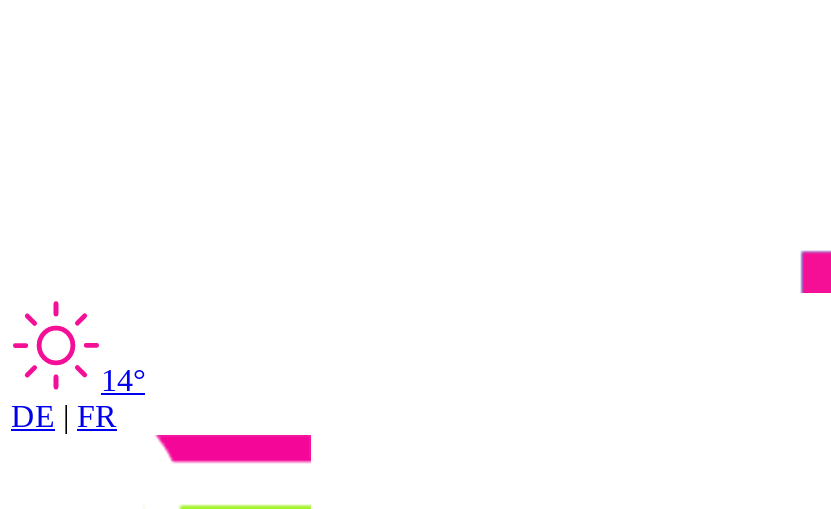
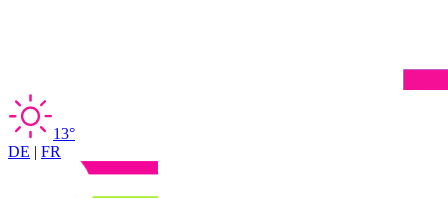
[101,363,145,397] 14° -> [53,125,75,142] 13°

